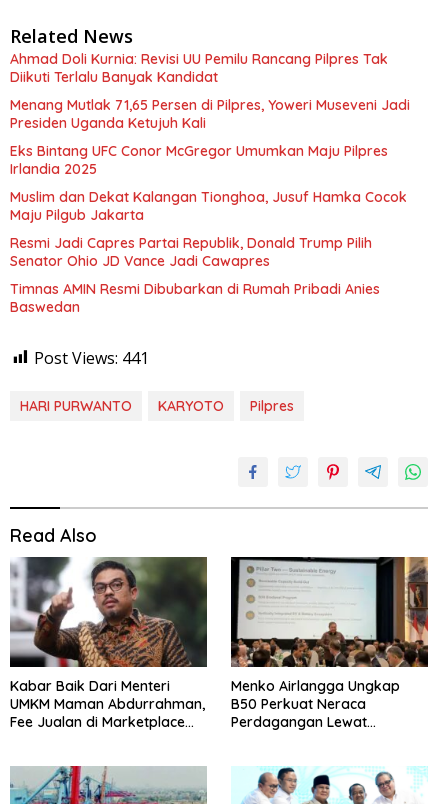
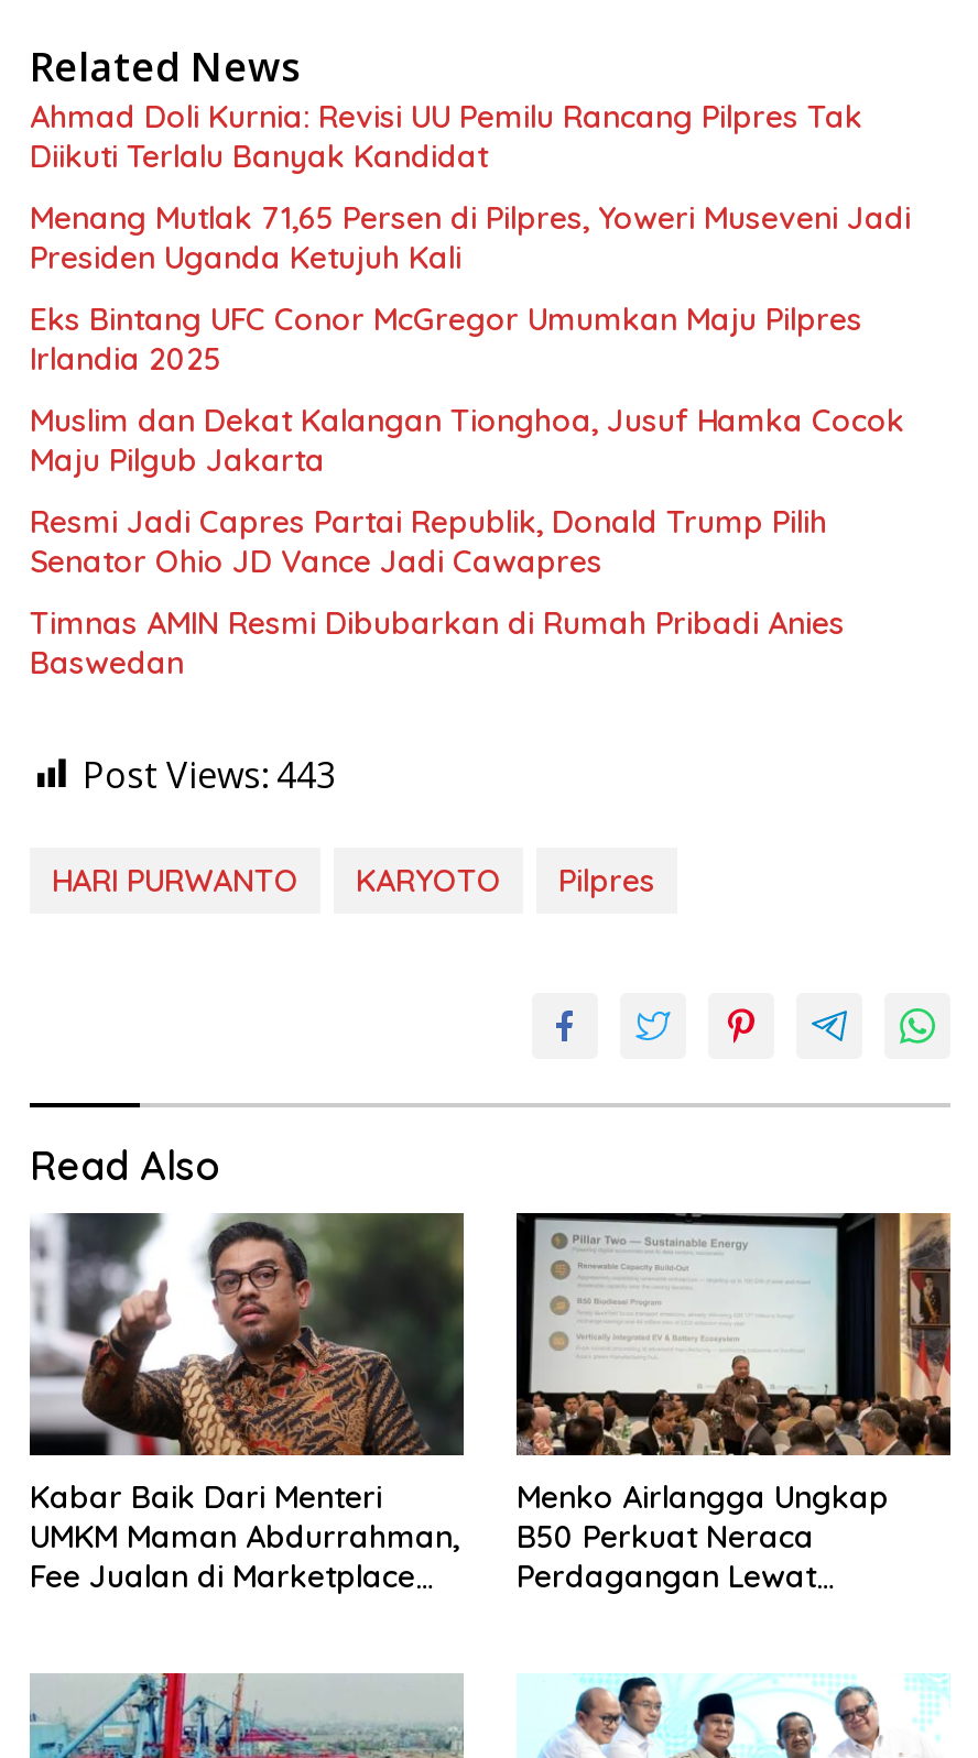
[34,346,149,368] Post Views: 441 -> [83,750,336,798] Post Views: 443

